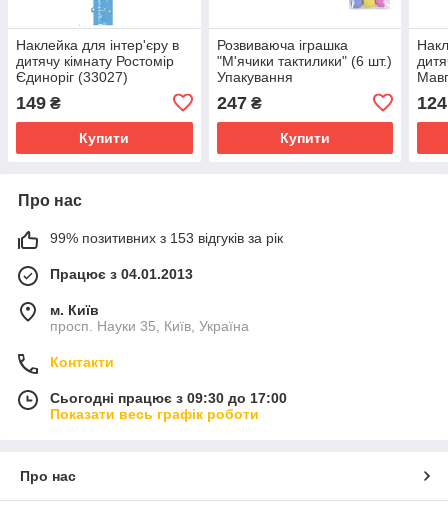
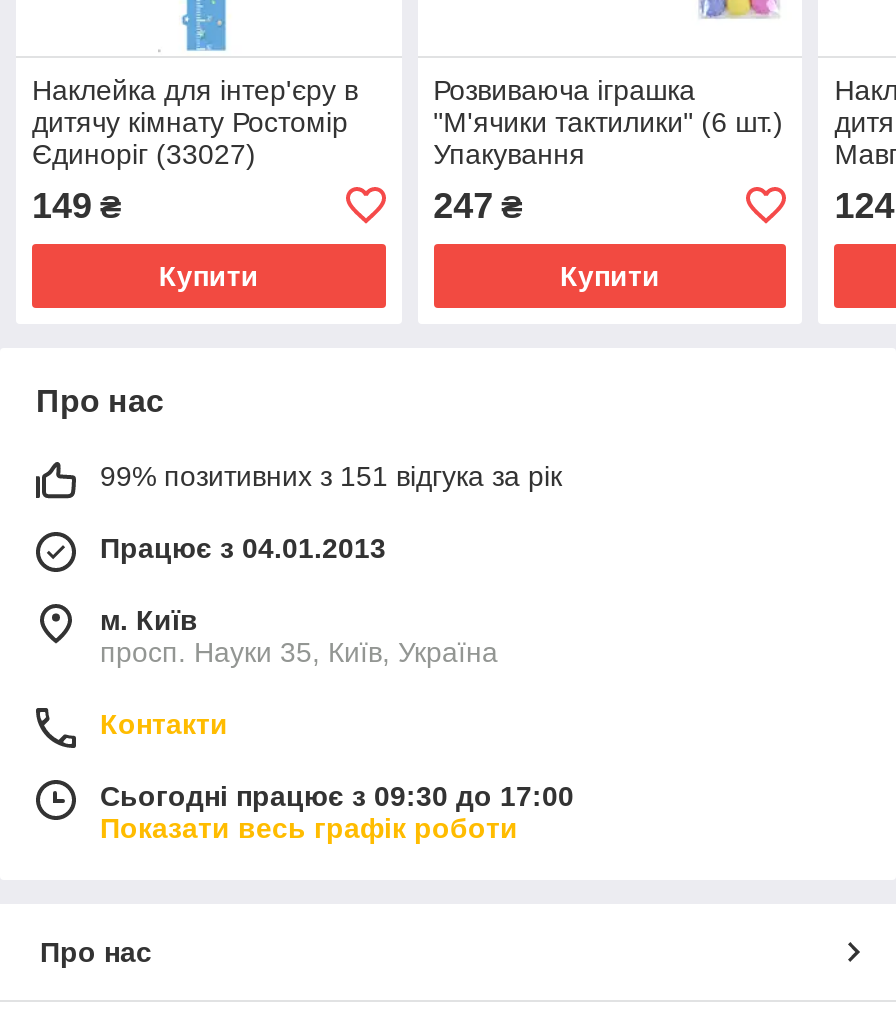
[50,230,283,246] 99% позитивних з 153 відгуків за рік -> [100,460,562,492] 99% позитивних з 151 відгука за рік

